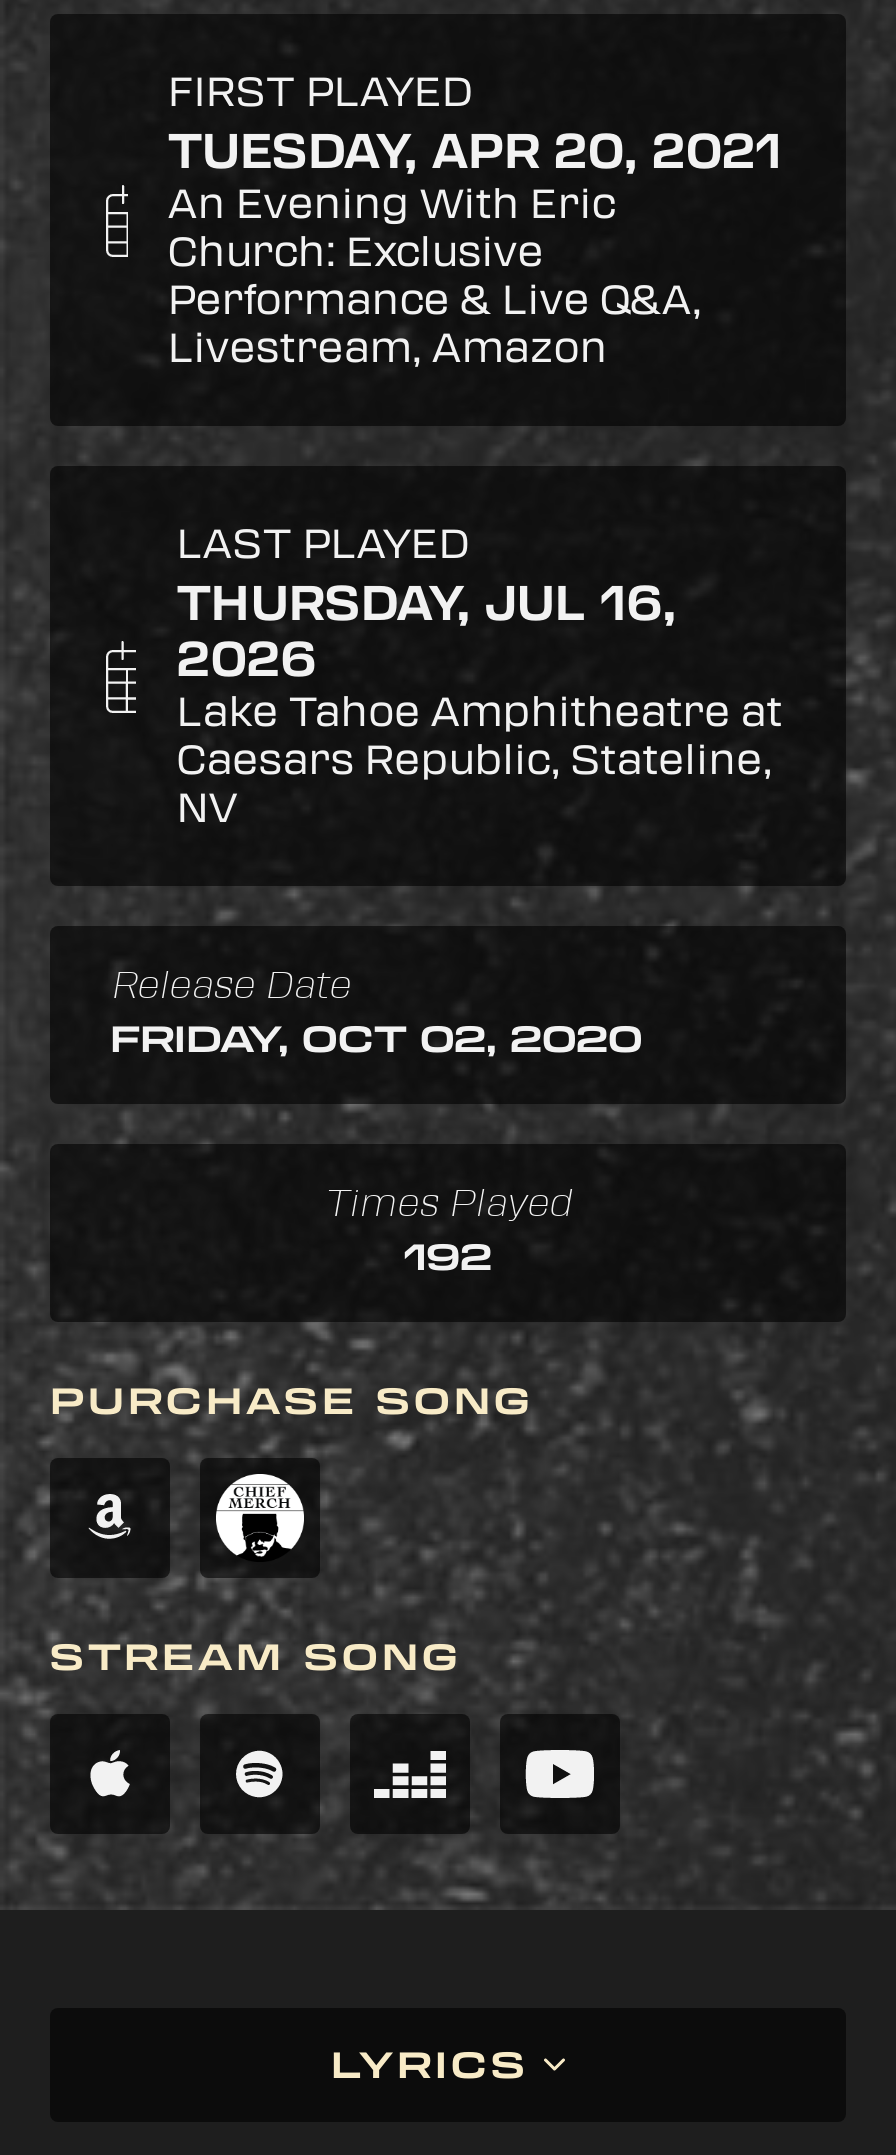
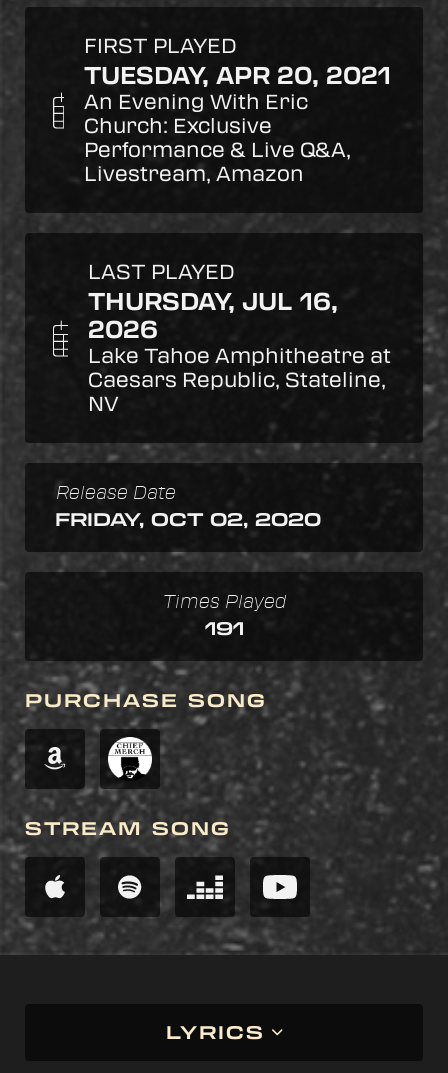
[404,1230,492,1282] 192 -> [204,615,243,641] 191

